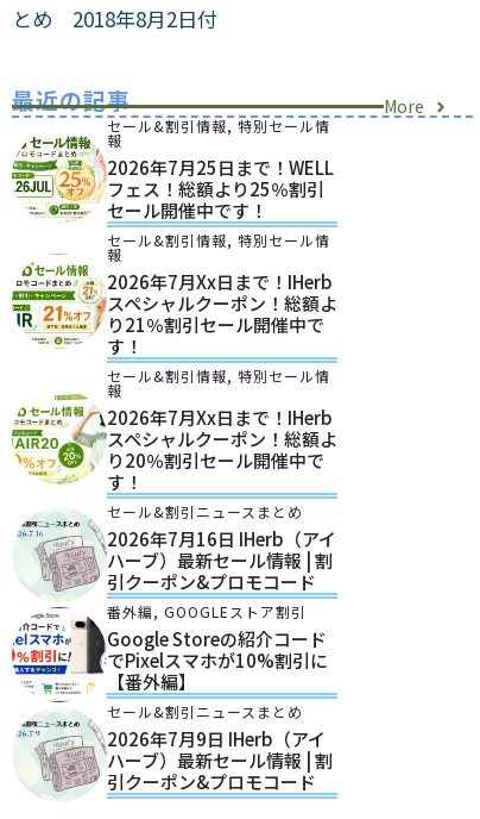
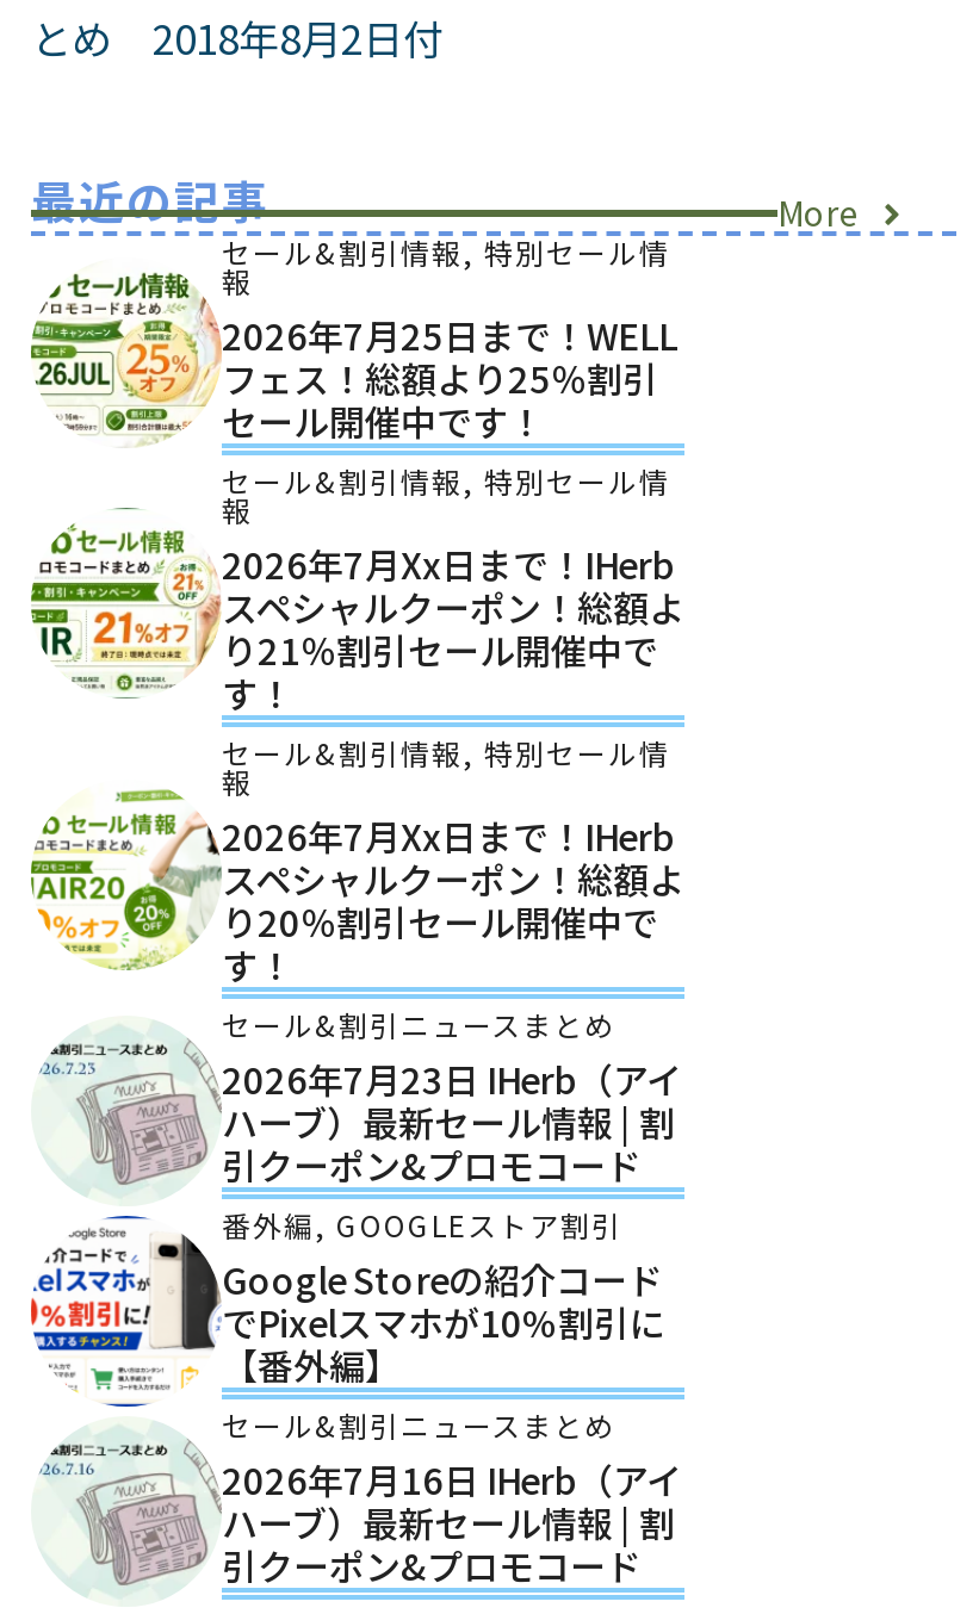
moved [107,526,336,551] -> [222,1455,682,1505]: 2026年7月16日 IHerb（アイ
none -> [222,1054,682,1104] 2026年7月23日 IHerb（アイ
[107,726,326,751] 2026年7月9日 IHerb（アイ -> none

